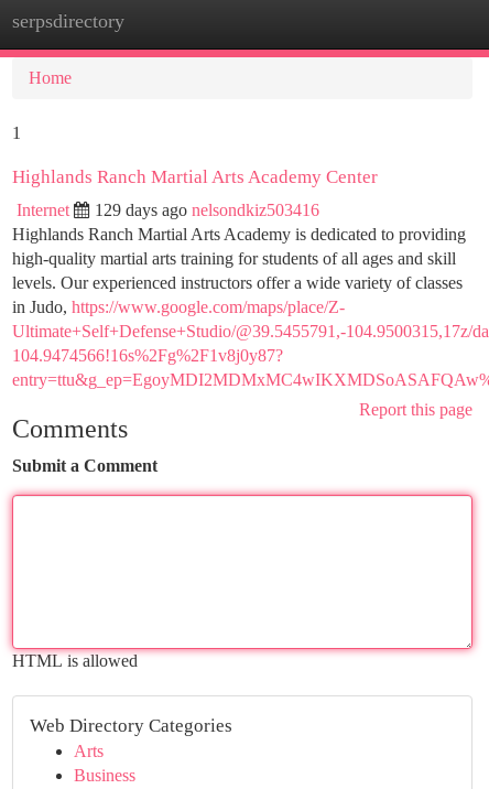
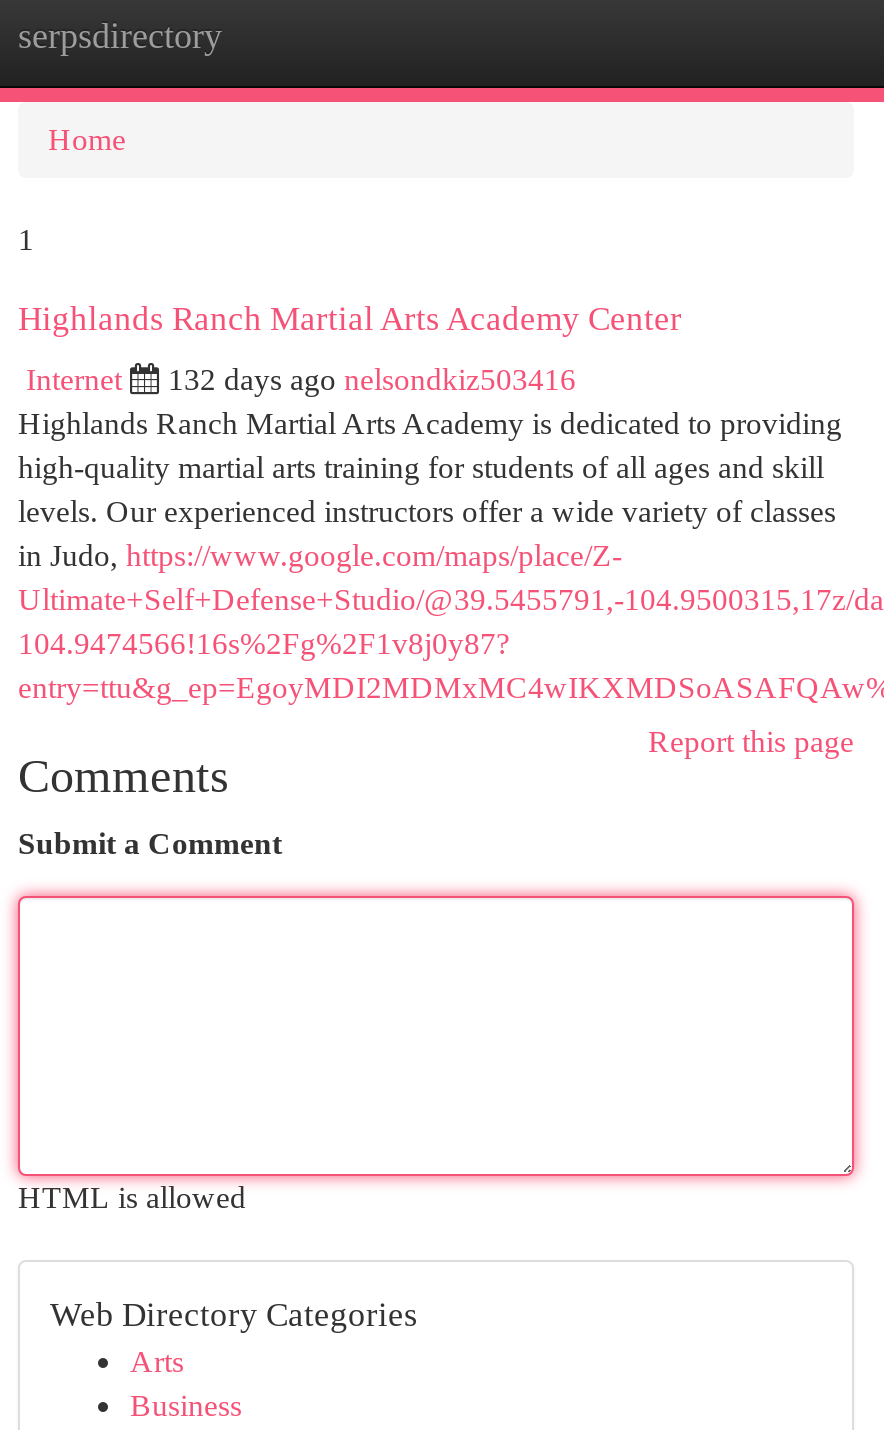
[95,201,319,219] 129 days ago nelsondkiz503416 -> [168,362,576,396] 132 days ago nelsondkiz503416

